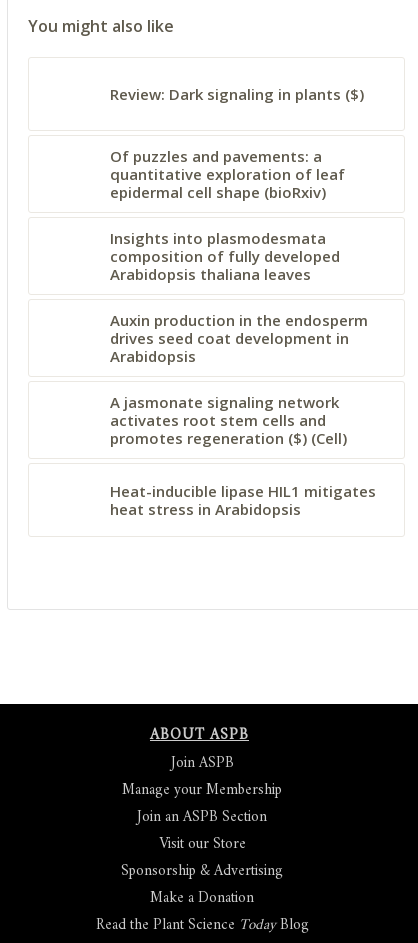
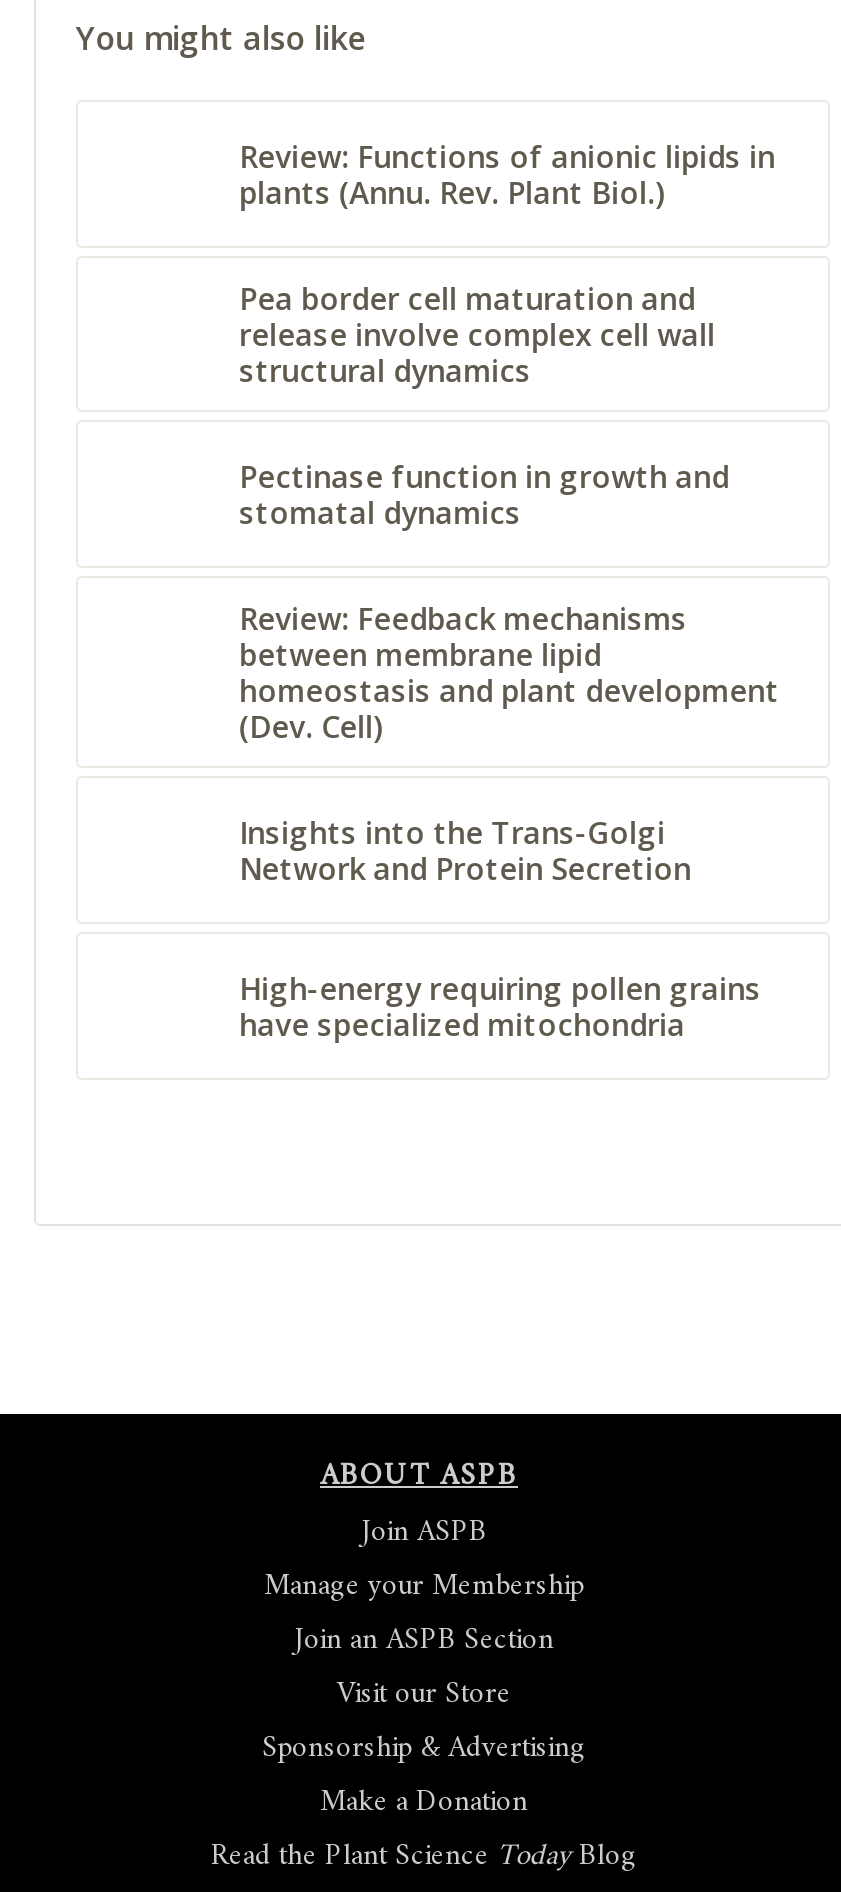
[110,84,364,104] Review: Dark signaling in plants ($) -> [239,136,775,212] Review: Functions of anionic lipids in | plants (Annu. Rev. Plant Biol.)
[110,146,345,202] Of puzzles and pavements: a | quantitative exploration of leaf | epidermal cell shape (bioRxiv) -> [239,278,715,390] Pea border cell maturation and | release involve complex cell wall | structural dynamics
[110,228,340,284] Insights into plasmodesmata | composition of fully developed | Arabidopsis thaliana leaves -> [239,456,729,532] Pectinase function in growth and | stomatal dynamics
[110,310,368,366] Auxin production in the endosperm | drives seed coat development in | Arabidopsis -> [239,598,779,746] Review: Feedback mechanisms | between membrane lipid | homeostasis and plant development | (Dev. Cell)
[110,392,347,448] A jasmonate signaling network | activates root stem cells and | promotes regeneration ($) (Cell) -> [239,812,691,888] Insights into the Trans-Golgi | Network and Protein Secretion
[110,481,376,519] Heat-inducible lipase HIL1 mitigates | heat stress in Arabidopsis -> [239,968,761,1044] High-energy requiring pollen grains | have specialized mitochondria

